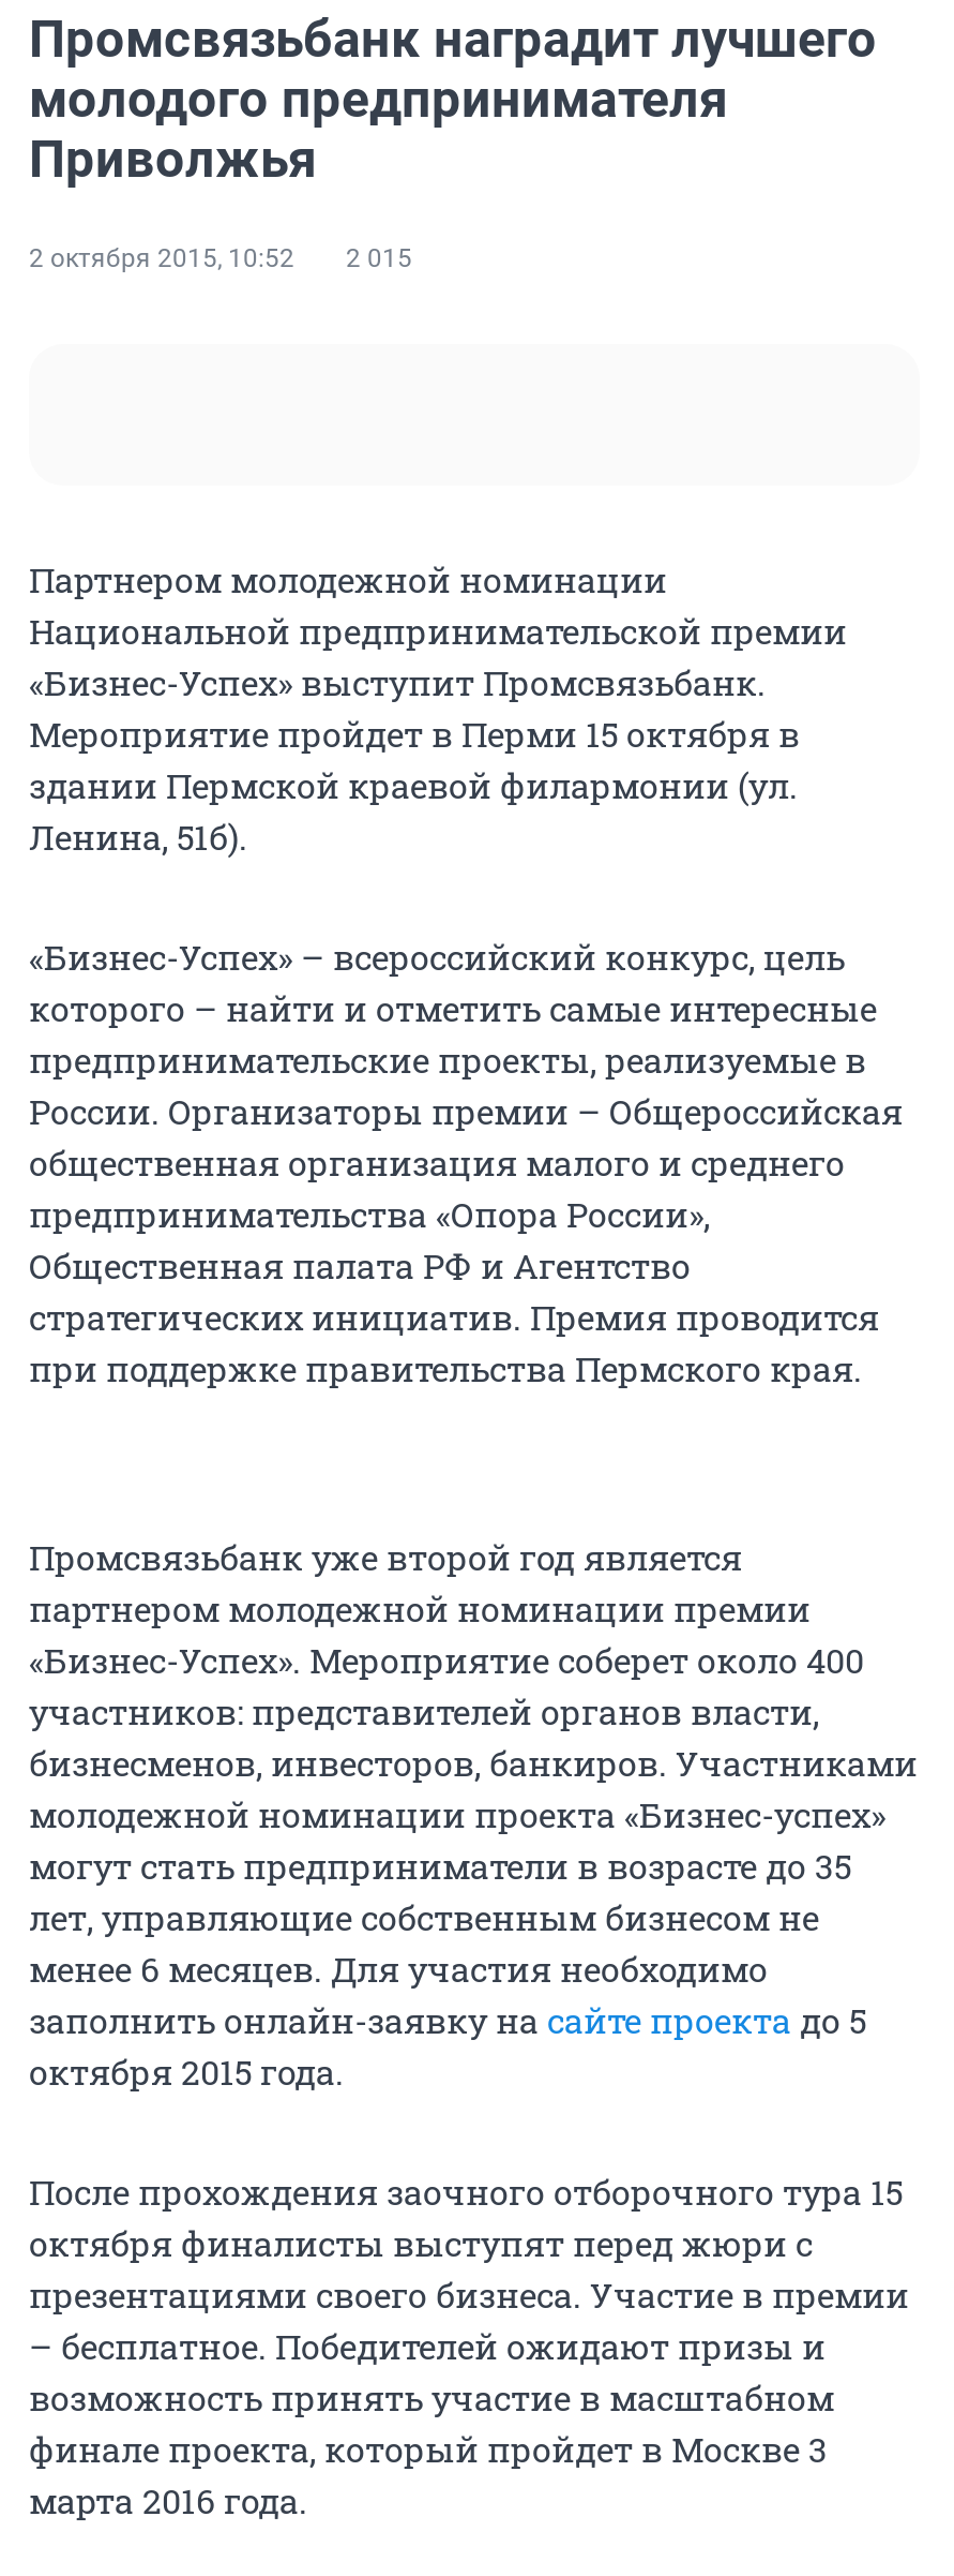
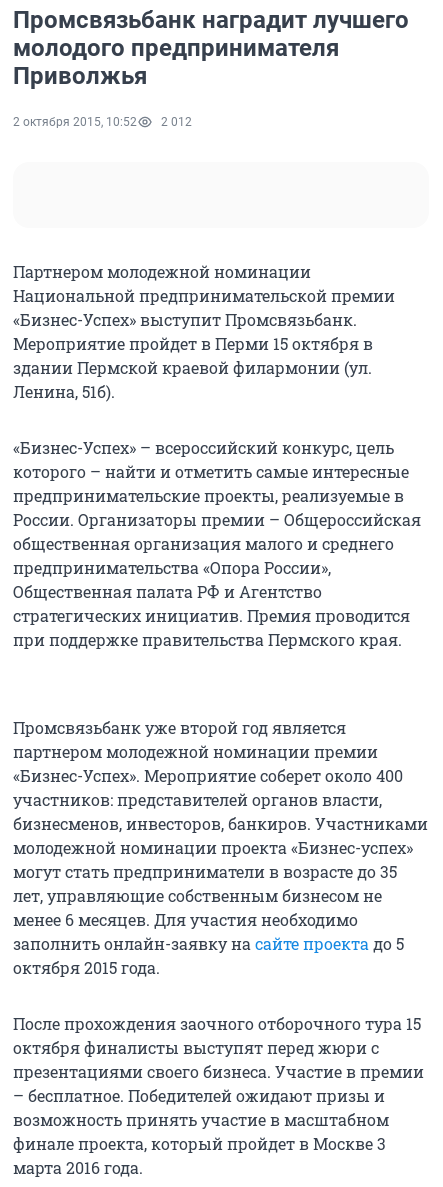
[29,244,412,274] 2 октября 2015, 10:52 2 015 -> [13,115,192,129] 2 октября 2015, 10:52 2 012

